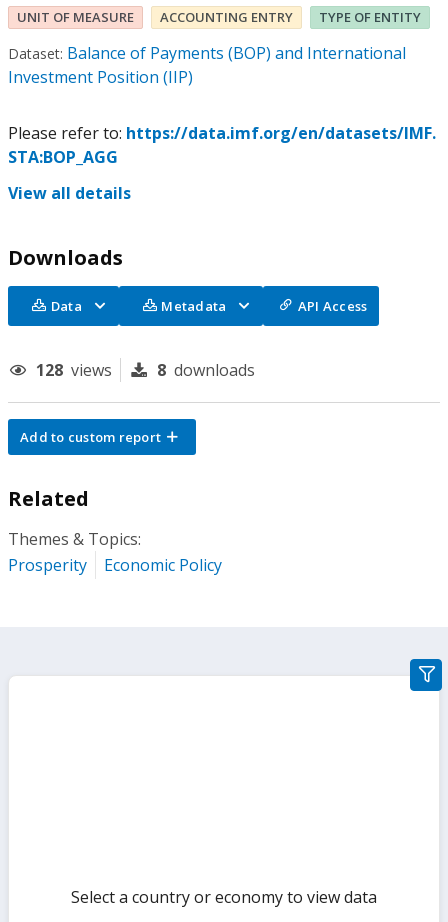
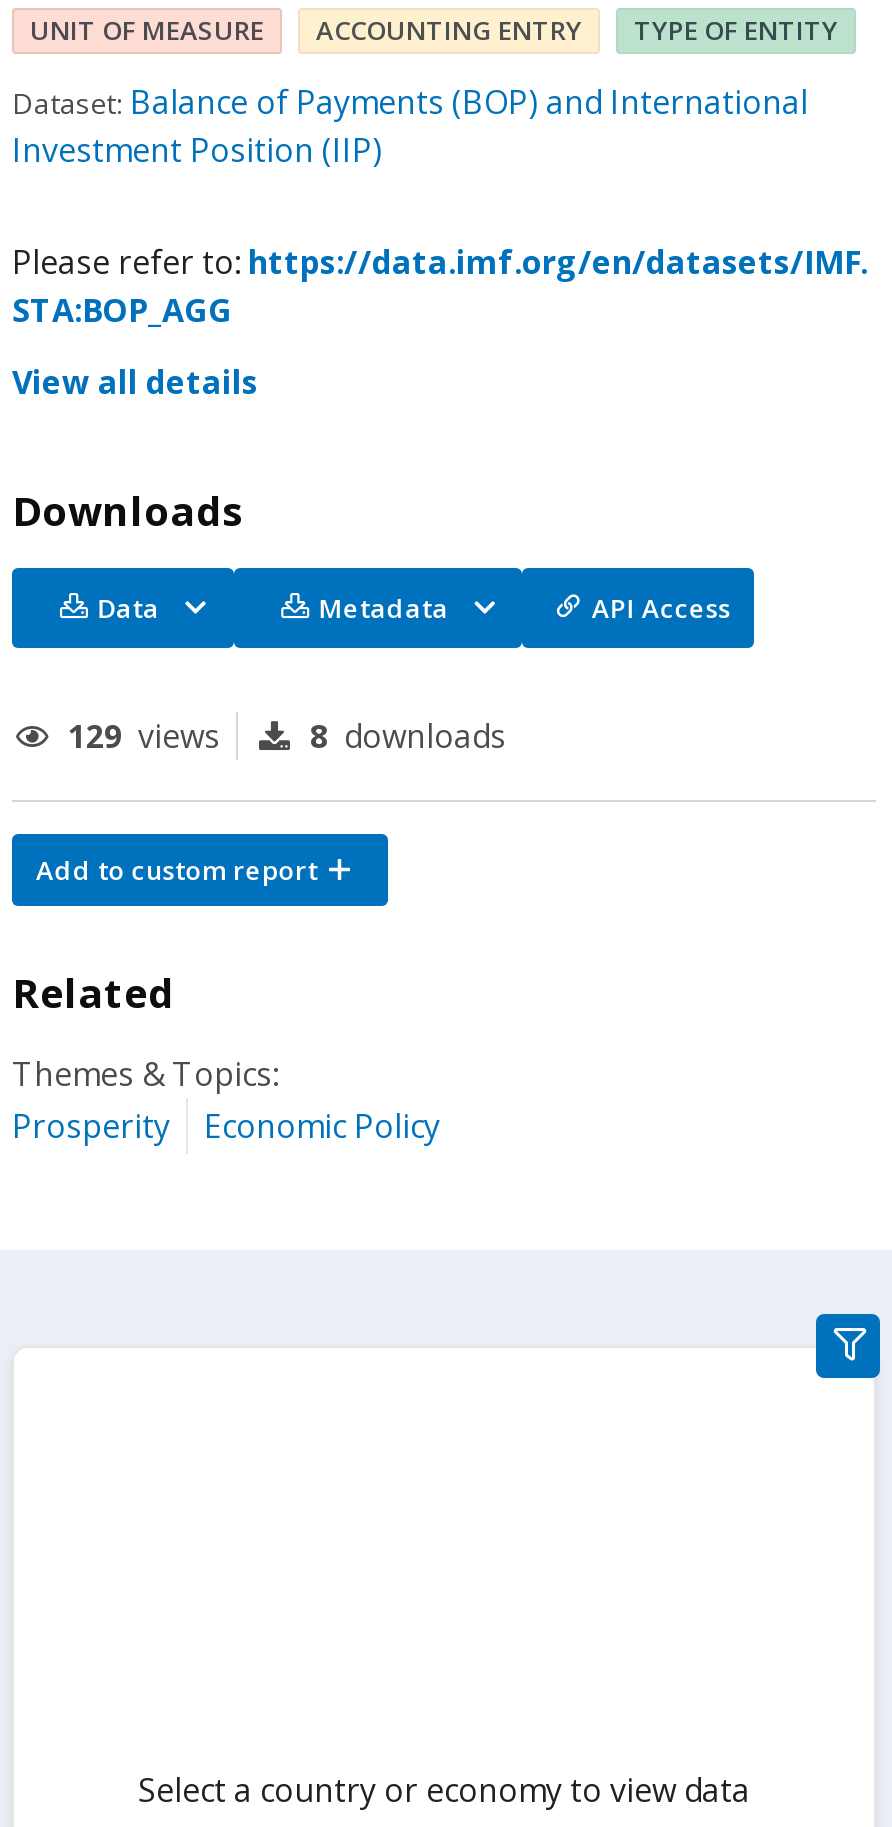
[36,359,112,381] 128 views -> [68,714,220,758] 129 views

